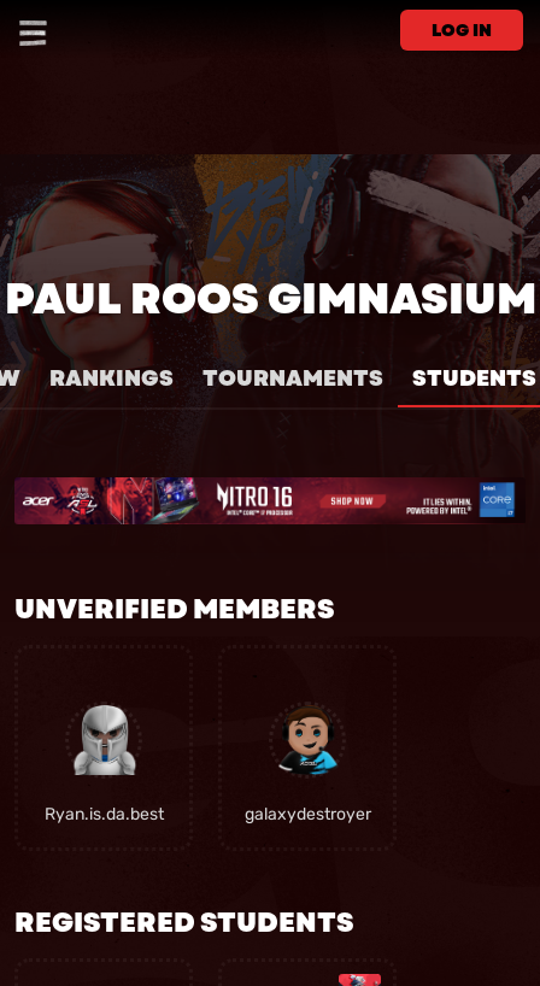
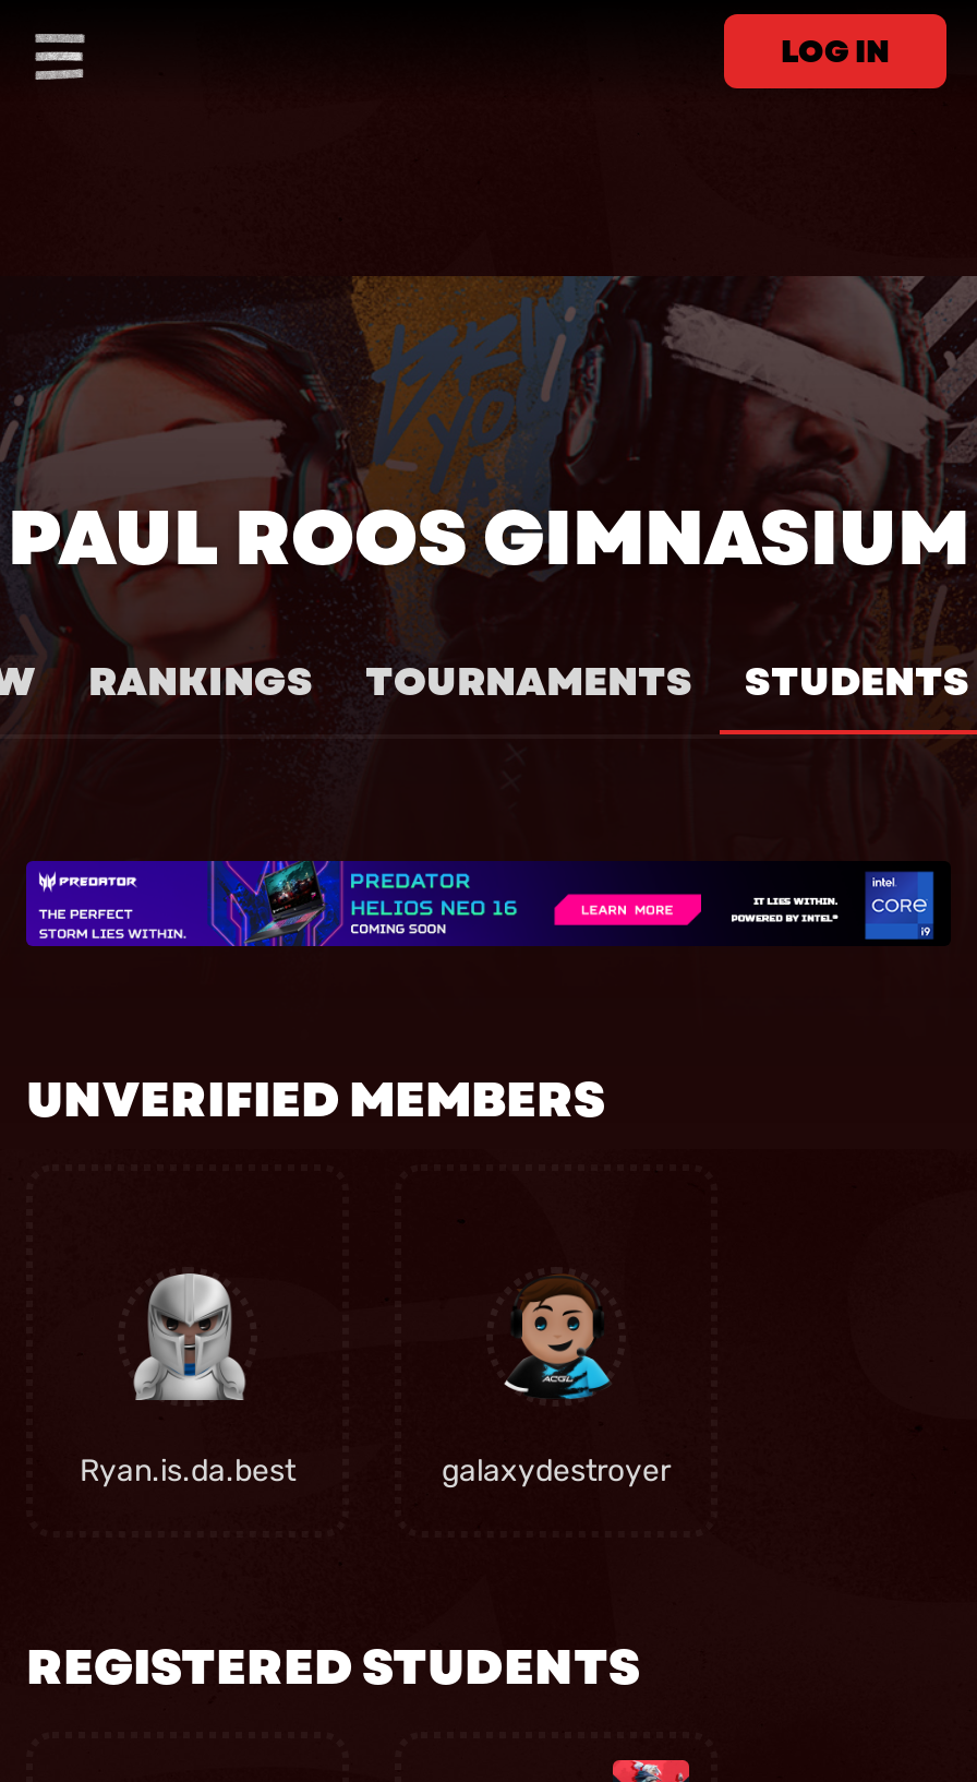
[16,476,515,526] [image] -> [26,859,933,948] [image]

